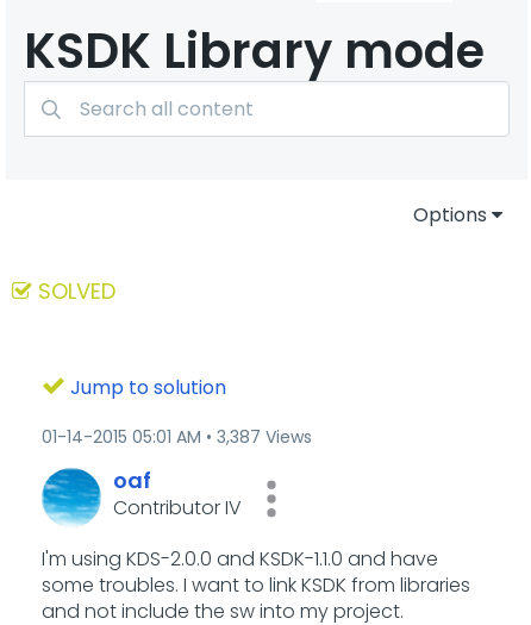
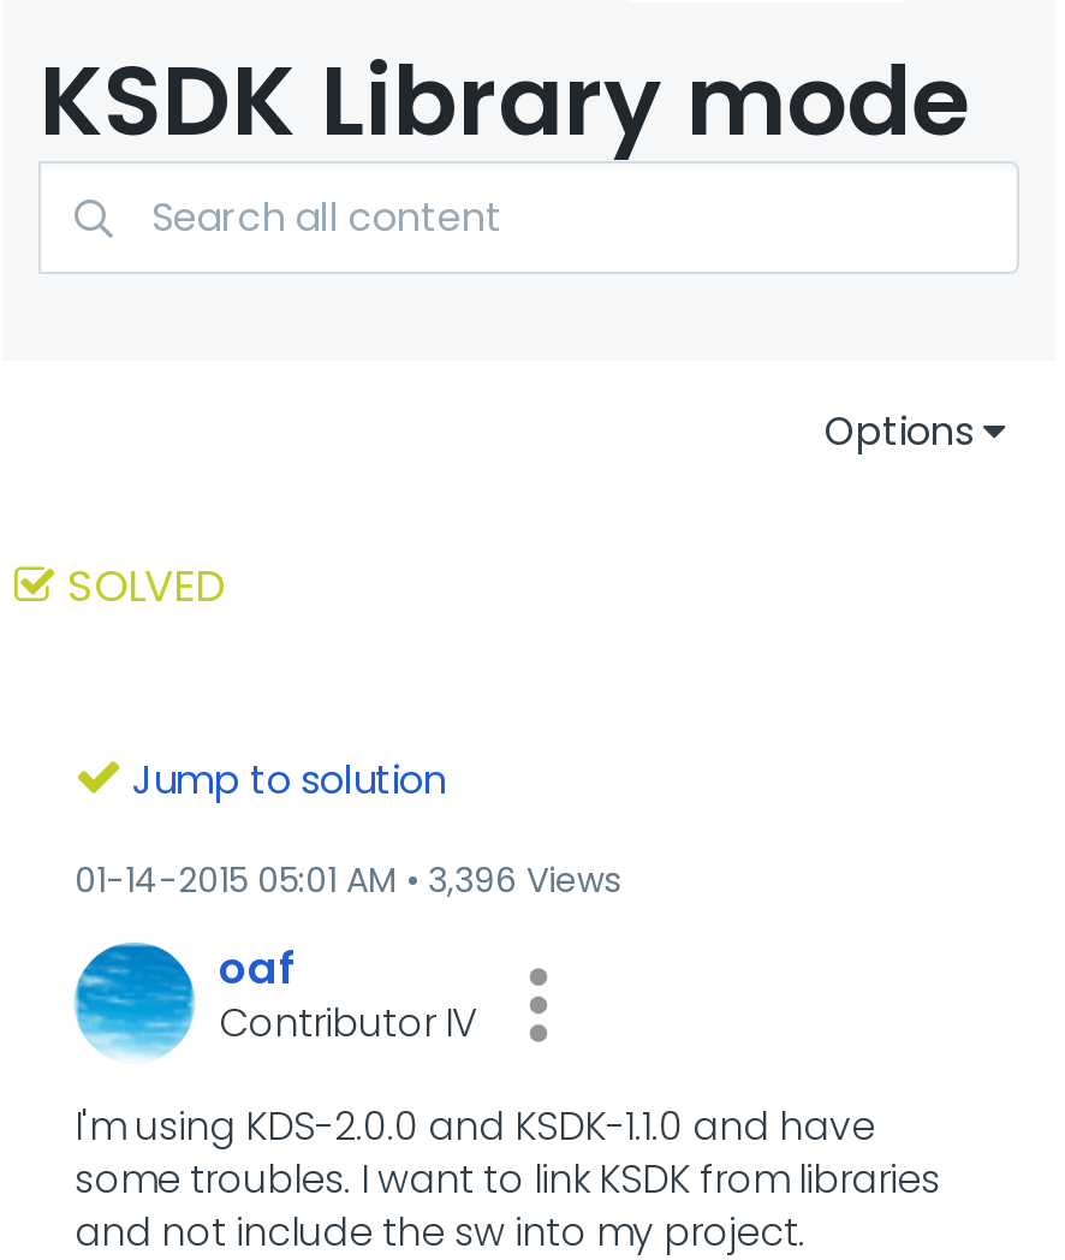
[42,425,312,449] 01-14-2015 05:01 AM 3,387 Views -> [75,856,620,904] 01-14-2015 05:01 AM 3,396 Views

